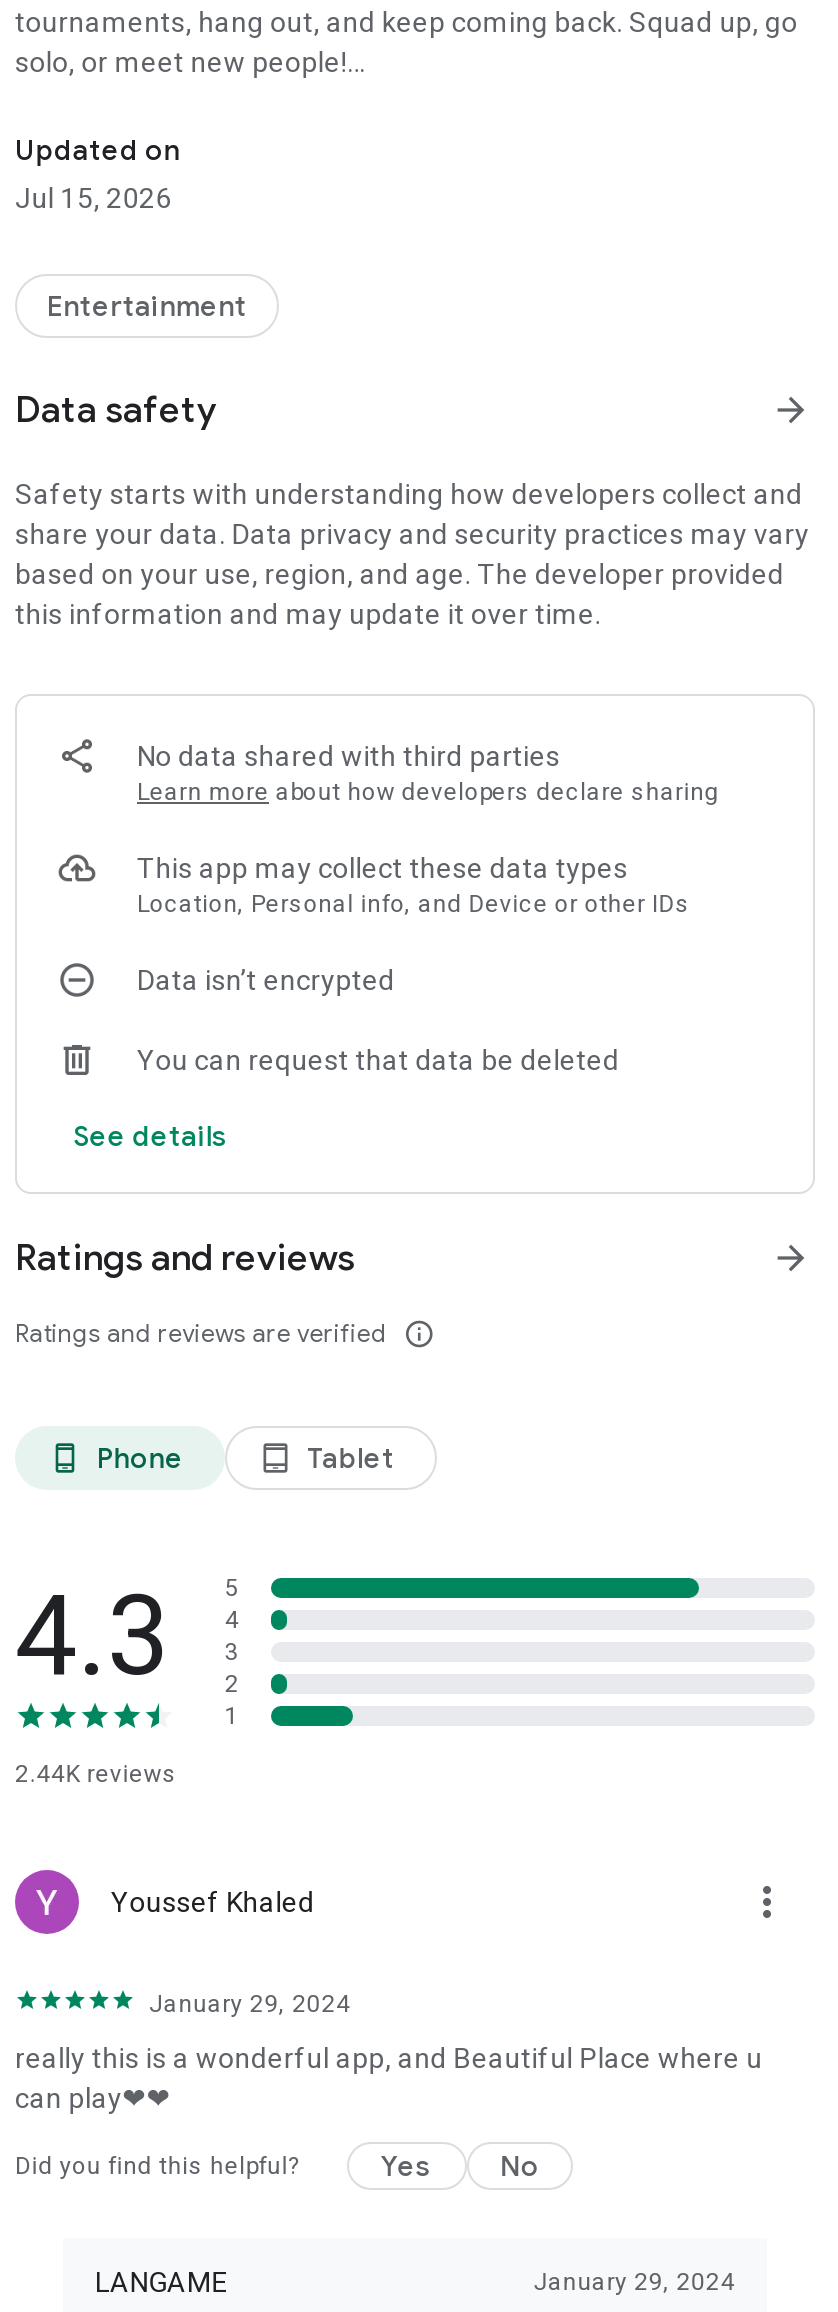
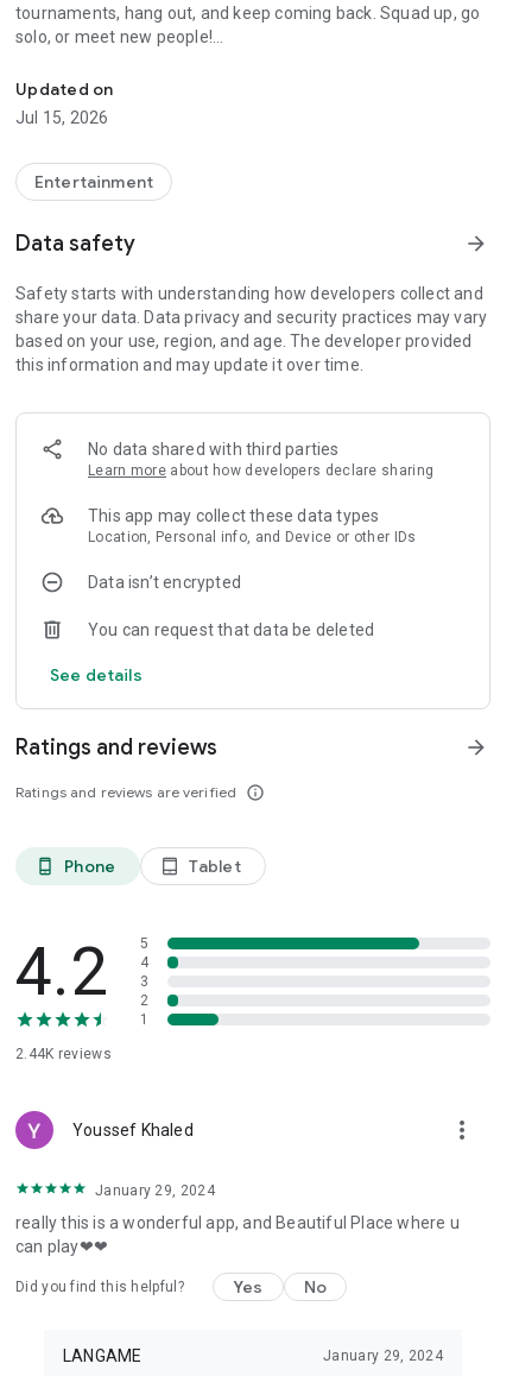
[15,1570,239,1702] 4.3 5 4 3 2 -> [15,933,149,1011] 4.2 5 4 3 2

